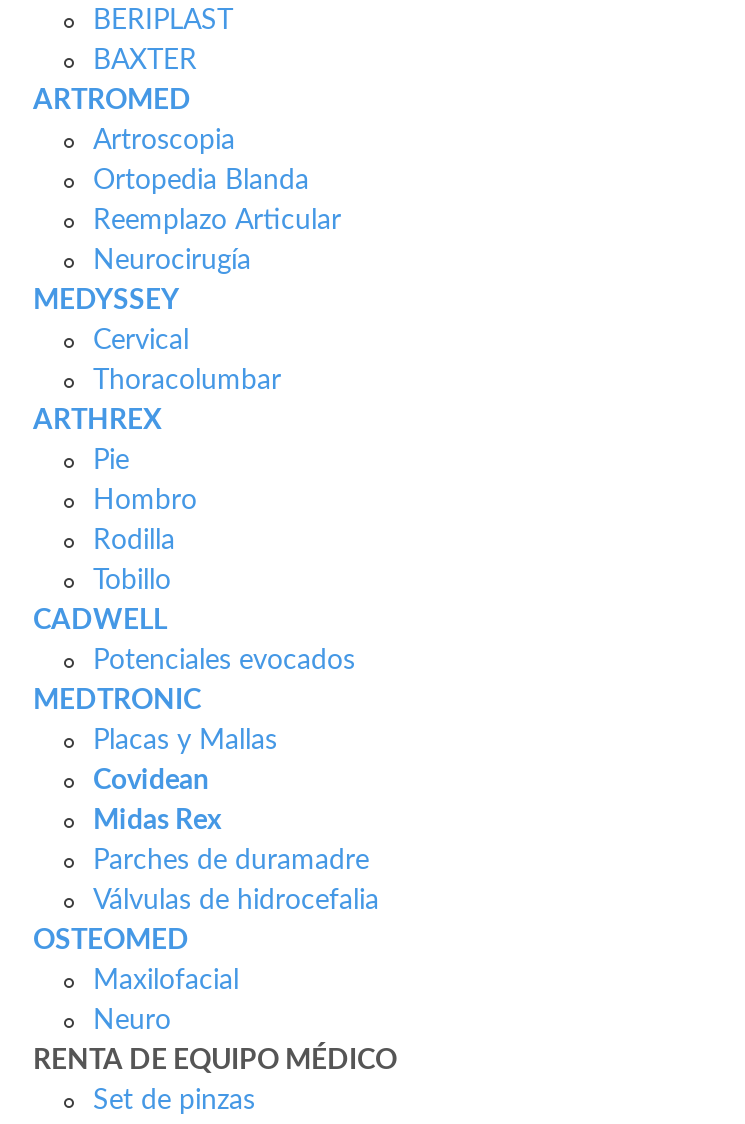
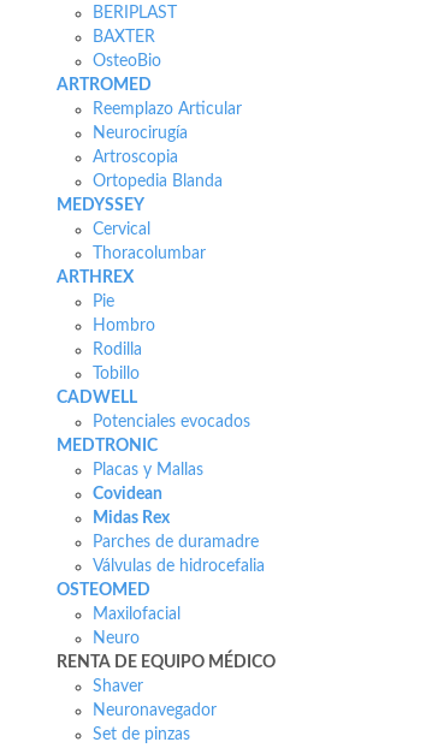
none -> [93,53,161,69] OsteoBio
moved [93,127,309,195] -> [93,149,223,190]: Artroscopia | Ortopedia Blanda
moved [93,207,341,275] -> [93,101,242,142]: Reemplazo Articular | Neurocirugía
none -> [93,678,217,719] Shaver | Neuronavegador

